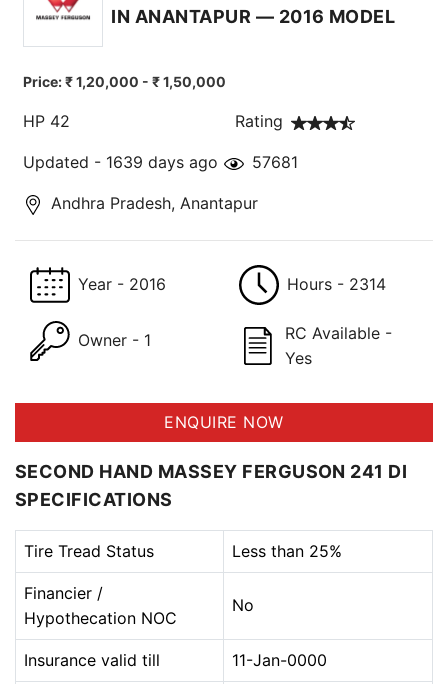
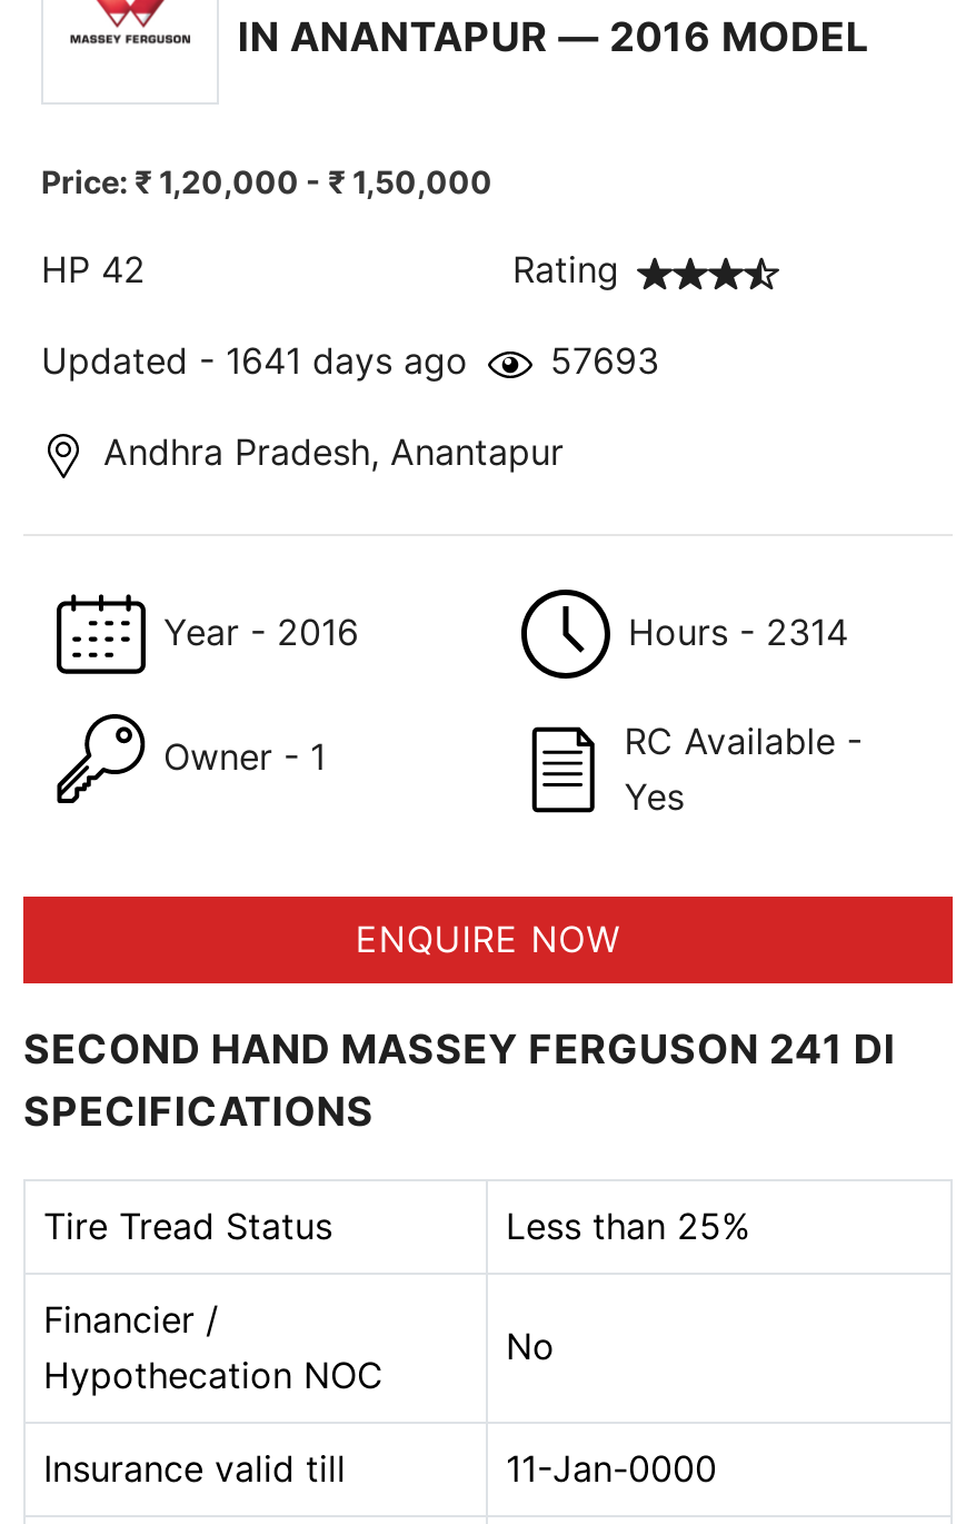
[23,152,218,172] Updated - 1639 days ago -> [41,338,468,382] Updated - 1641 days ago
[252,152,298,172] 57681 -> [550,338,659,382] 57693

